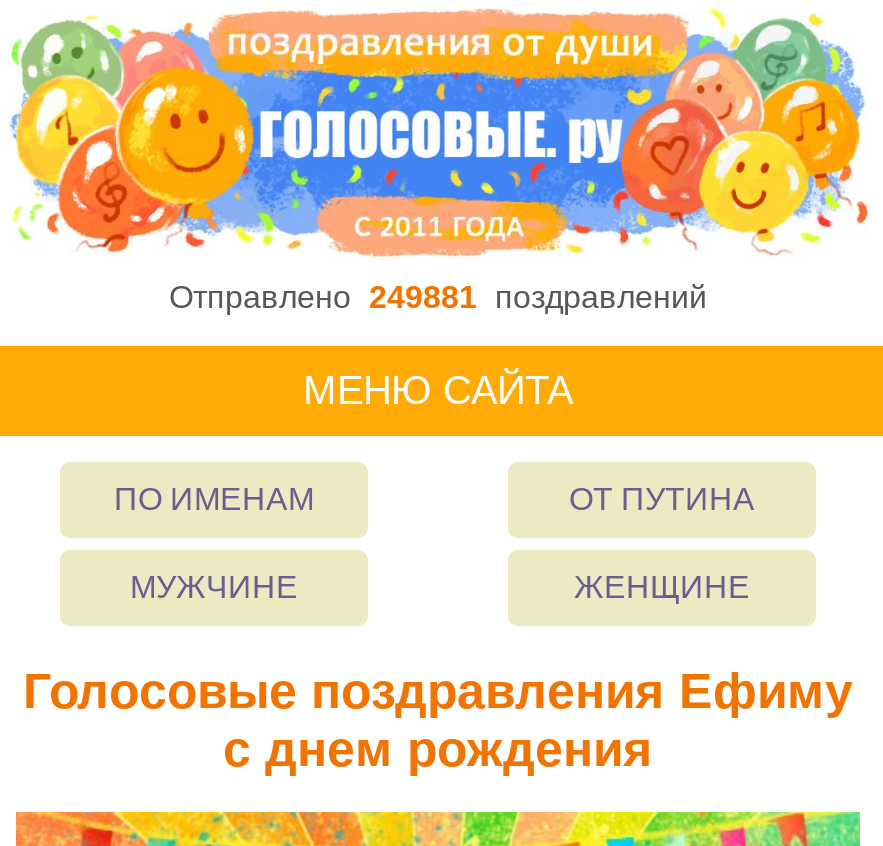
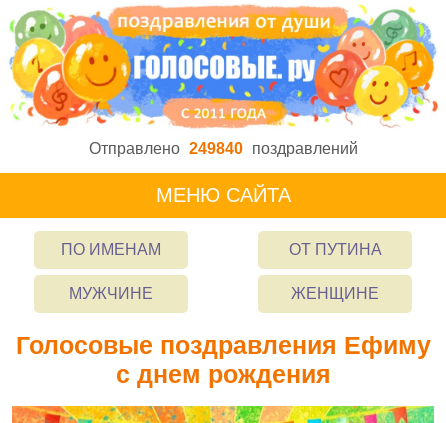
[169,280,707,314] Отправлено 249881 поздравлений -> [88,140,357,157] Отправлено 249840 поздравлений

